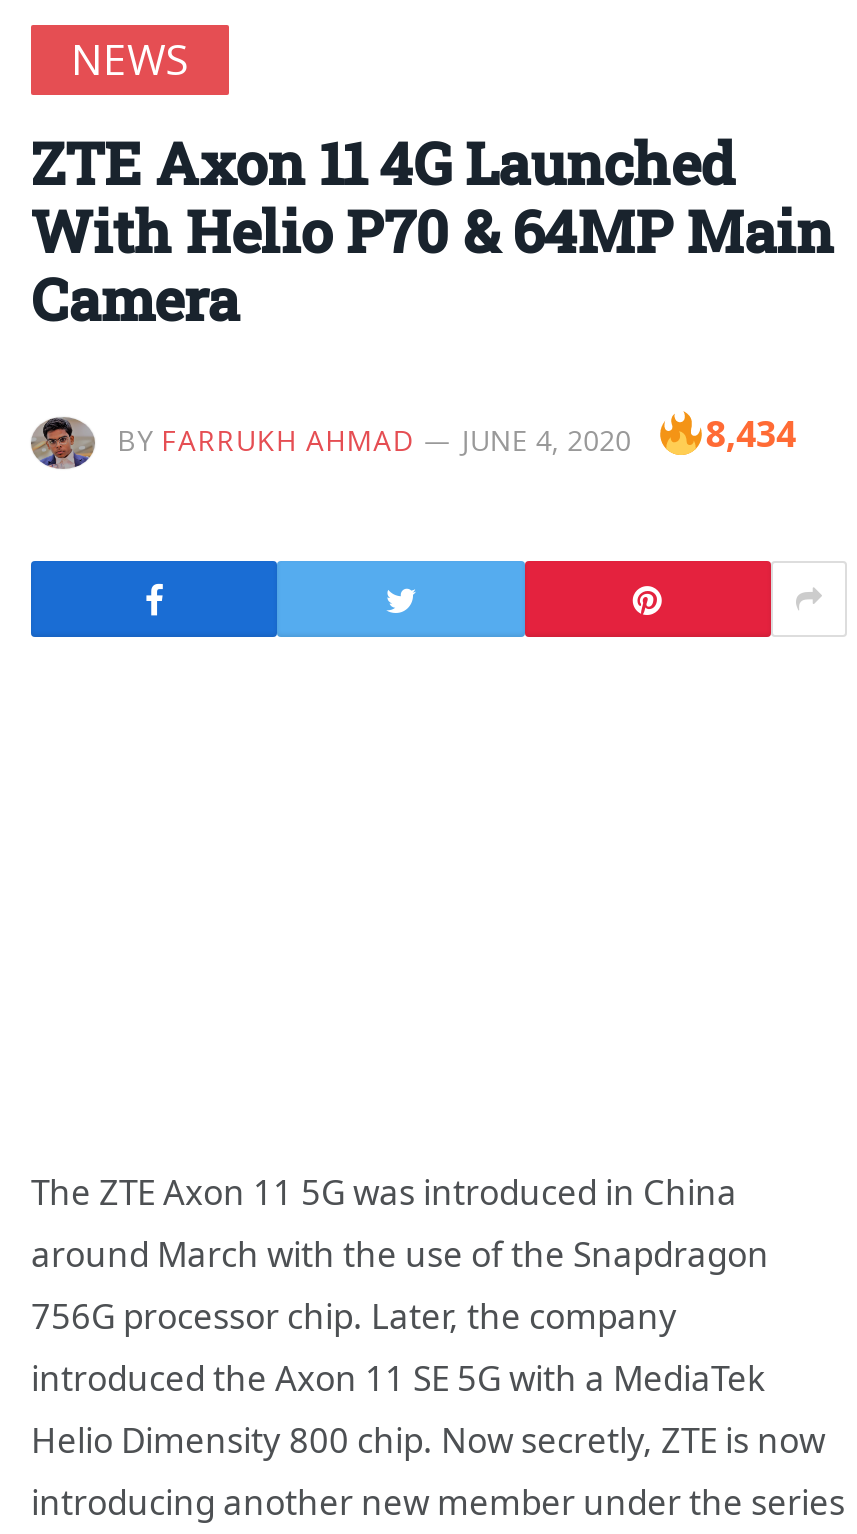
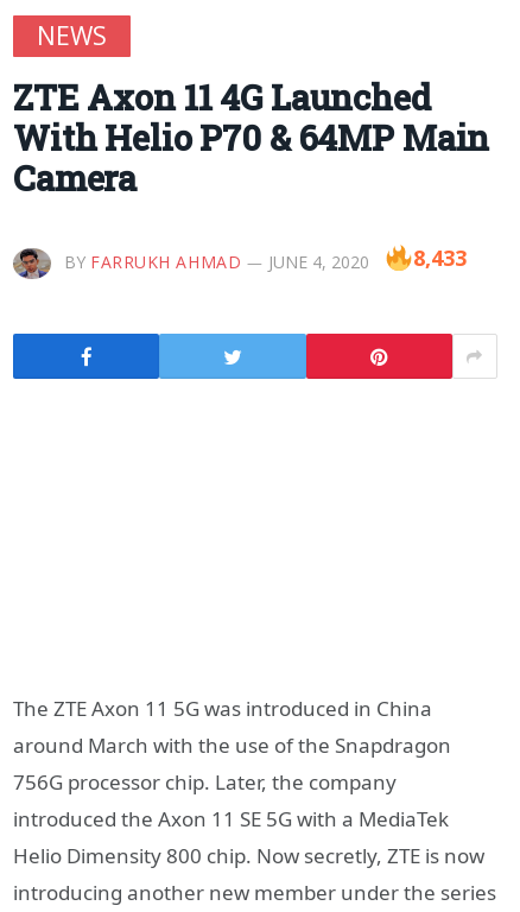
[117,410,796,459] BY FARRUKH AHMAD JUNE 4, 2020 8,434 -> [64,244,467,273] BY FARRUKH AHMAD JUNE 4, 2020 8,433

